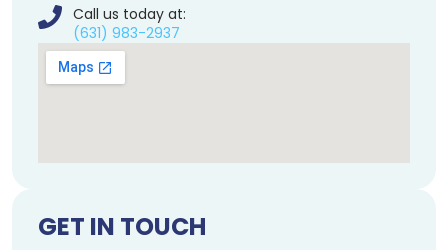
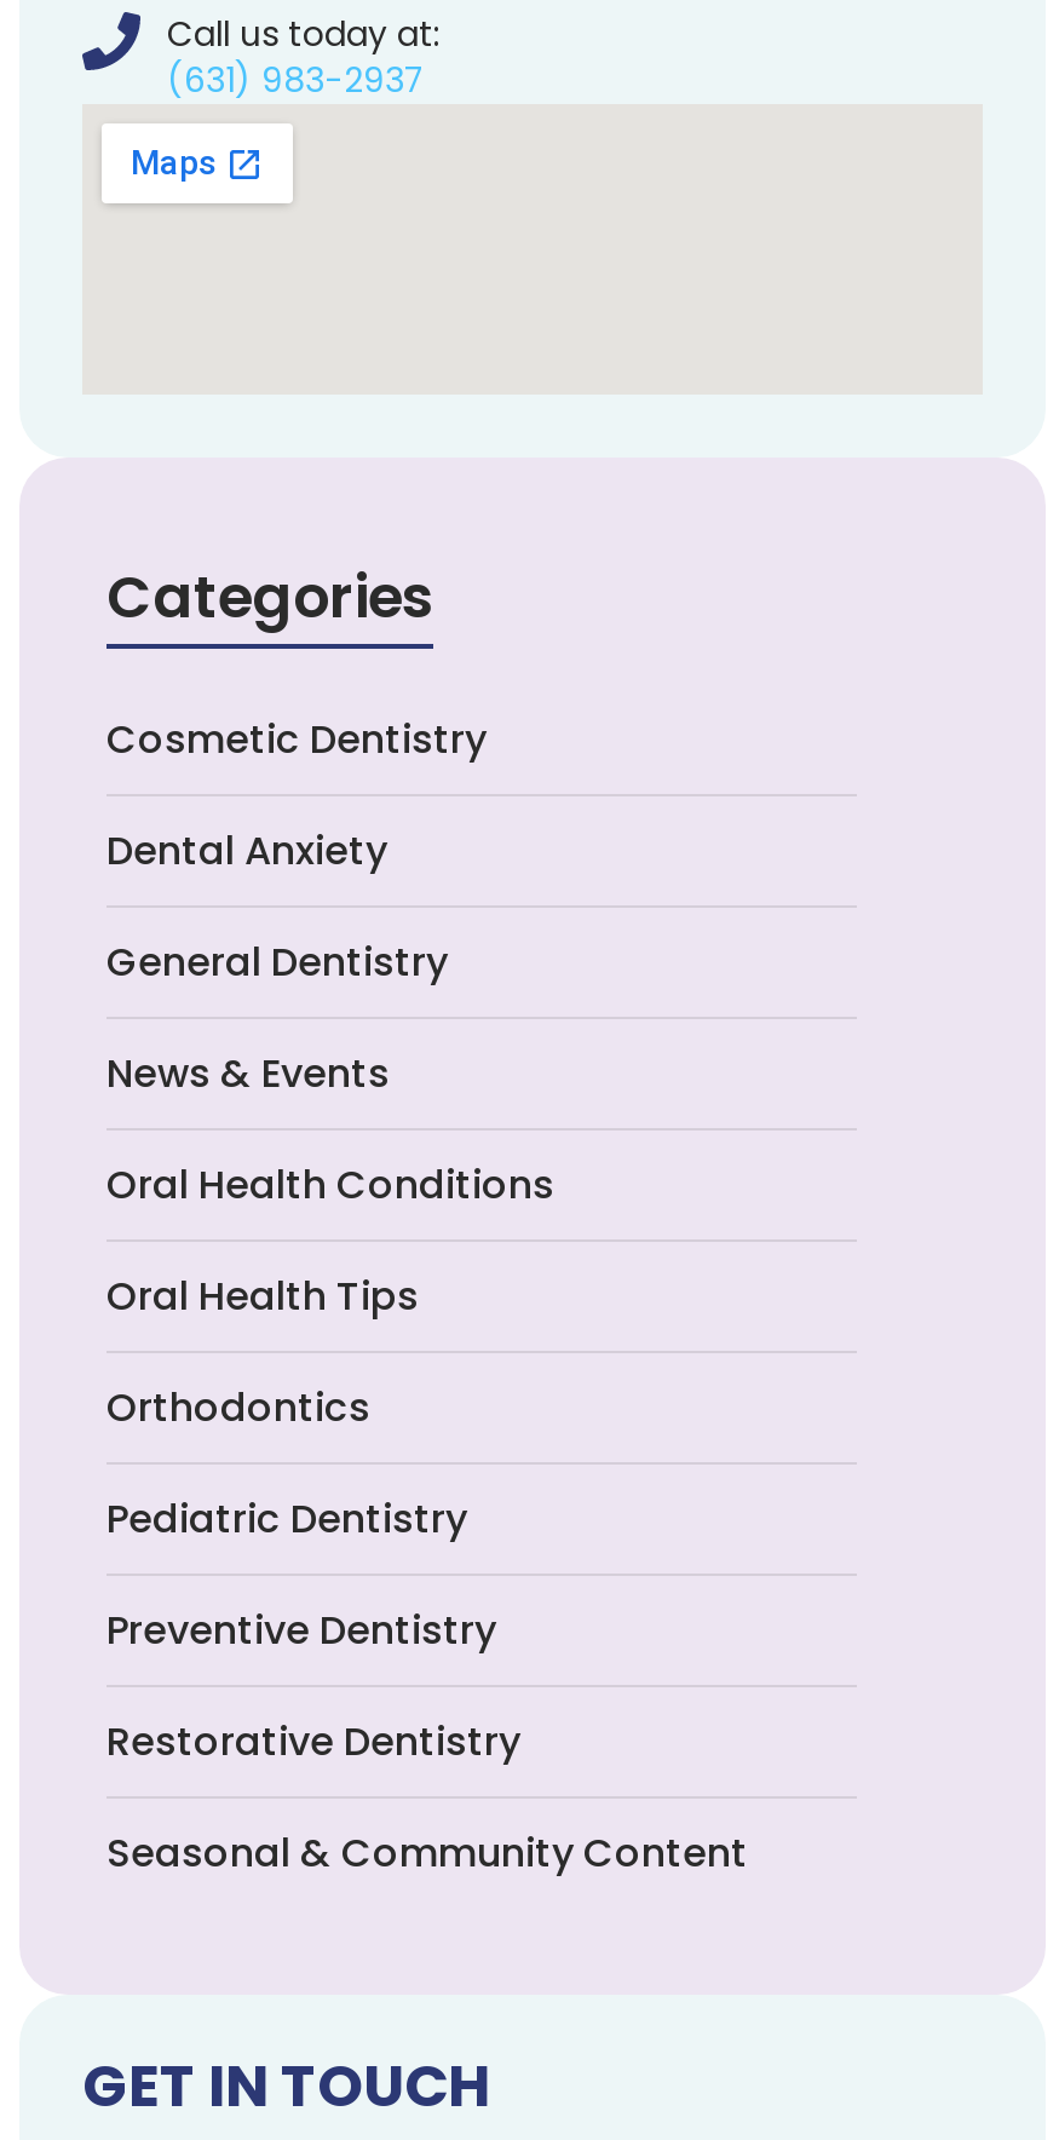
none -> [107,557,748,1881] Categories | Cosmetic Dentistry | Dental Anxiety | General Dentistry | News & Events | Oral Health Conditions | Oral Health Tips | Orthodontics | Pediatric Dentistry | Preventive Dentistry | Restorative Dentistry | Seasonal & Community Content

